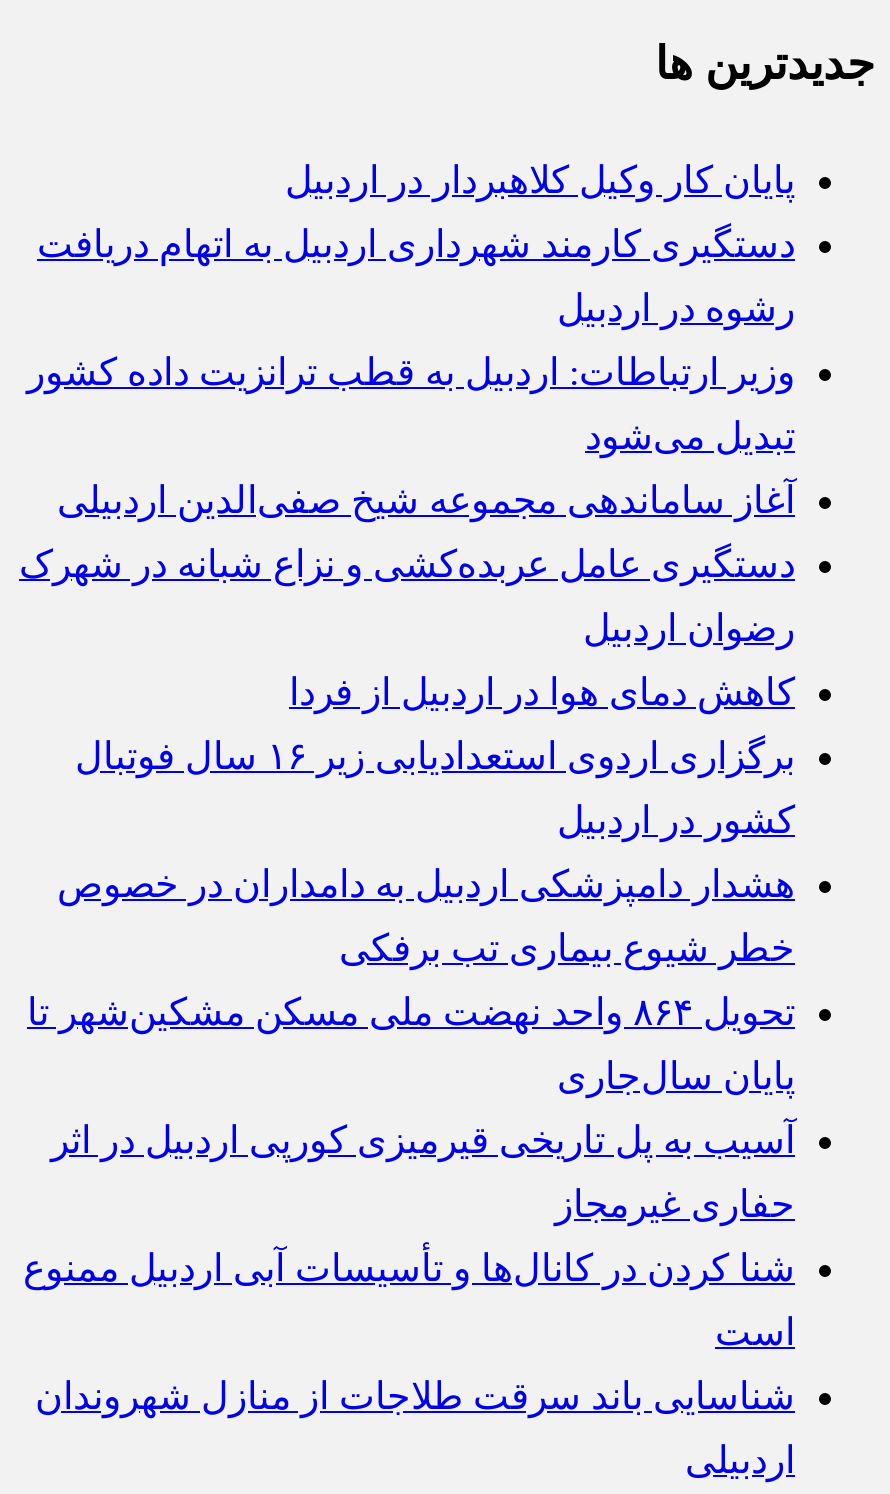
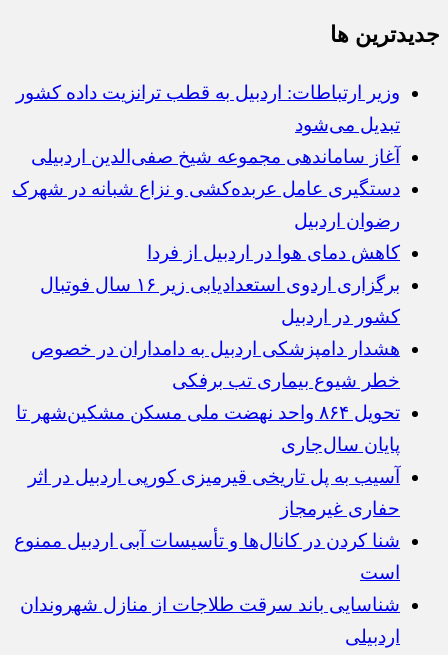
[37,158,795,328] پایان کار وکیل کلاهبردار در اردبیل | دستگیری کارمند شهرداری اردبیل به اتهام دریافت | رشوه در اردبیل -> none

